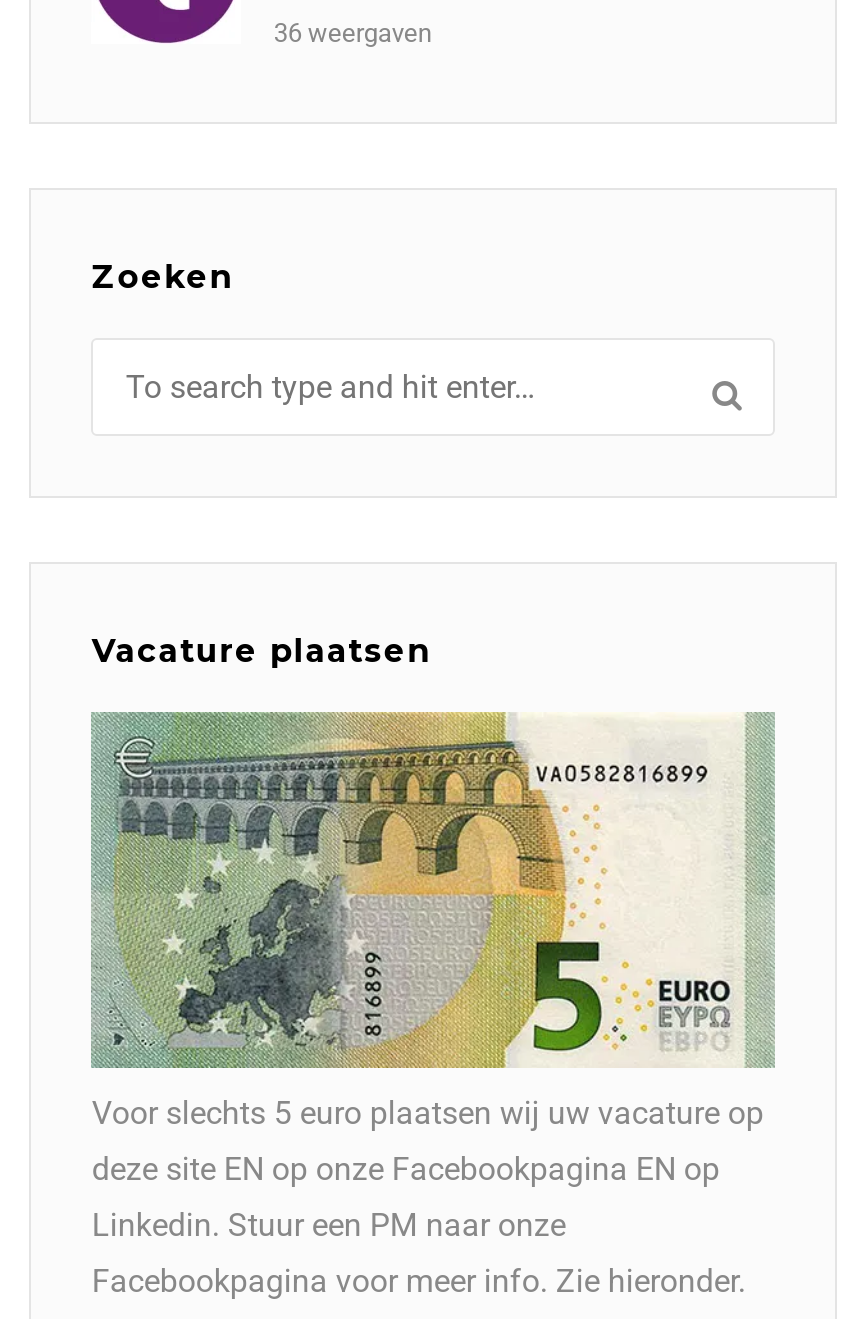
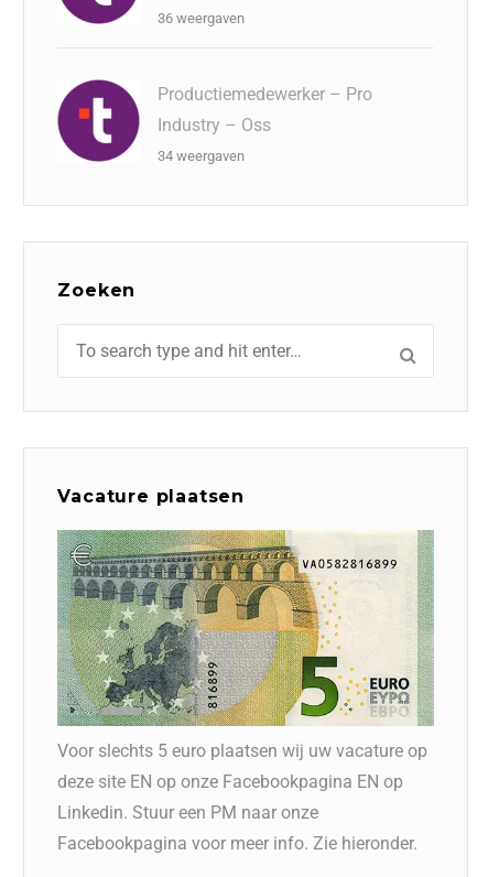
none -> [56,78,373,164] [image] | Productiemedewerker – Pro | Industry – Oss | 34 weergaven

